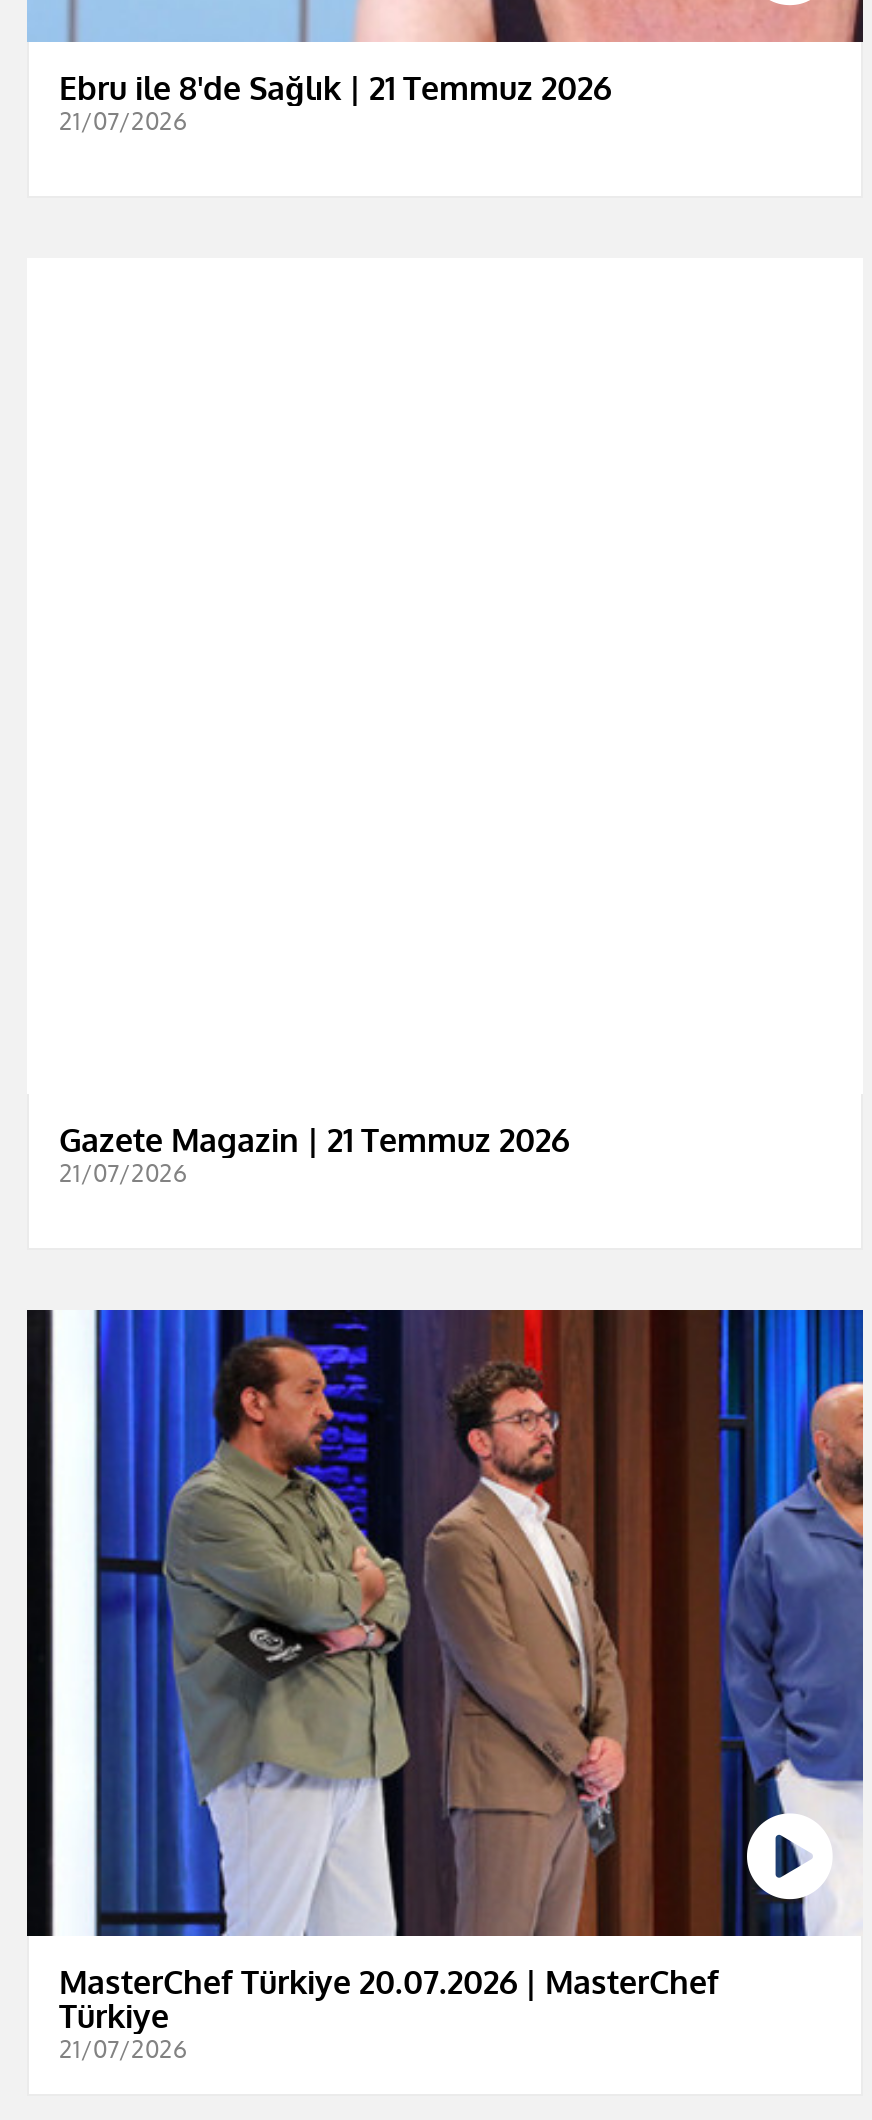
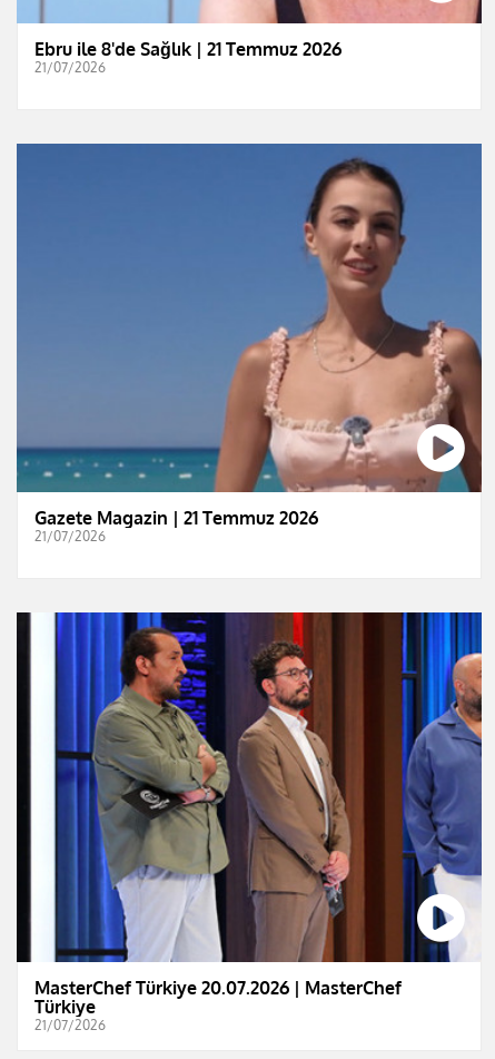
none -> [16,143,483,493] [image]

